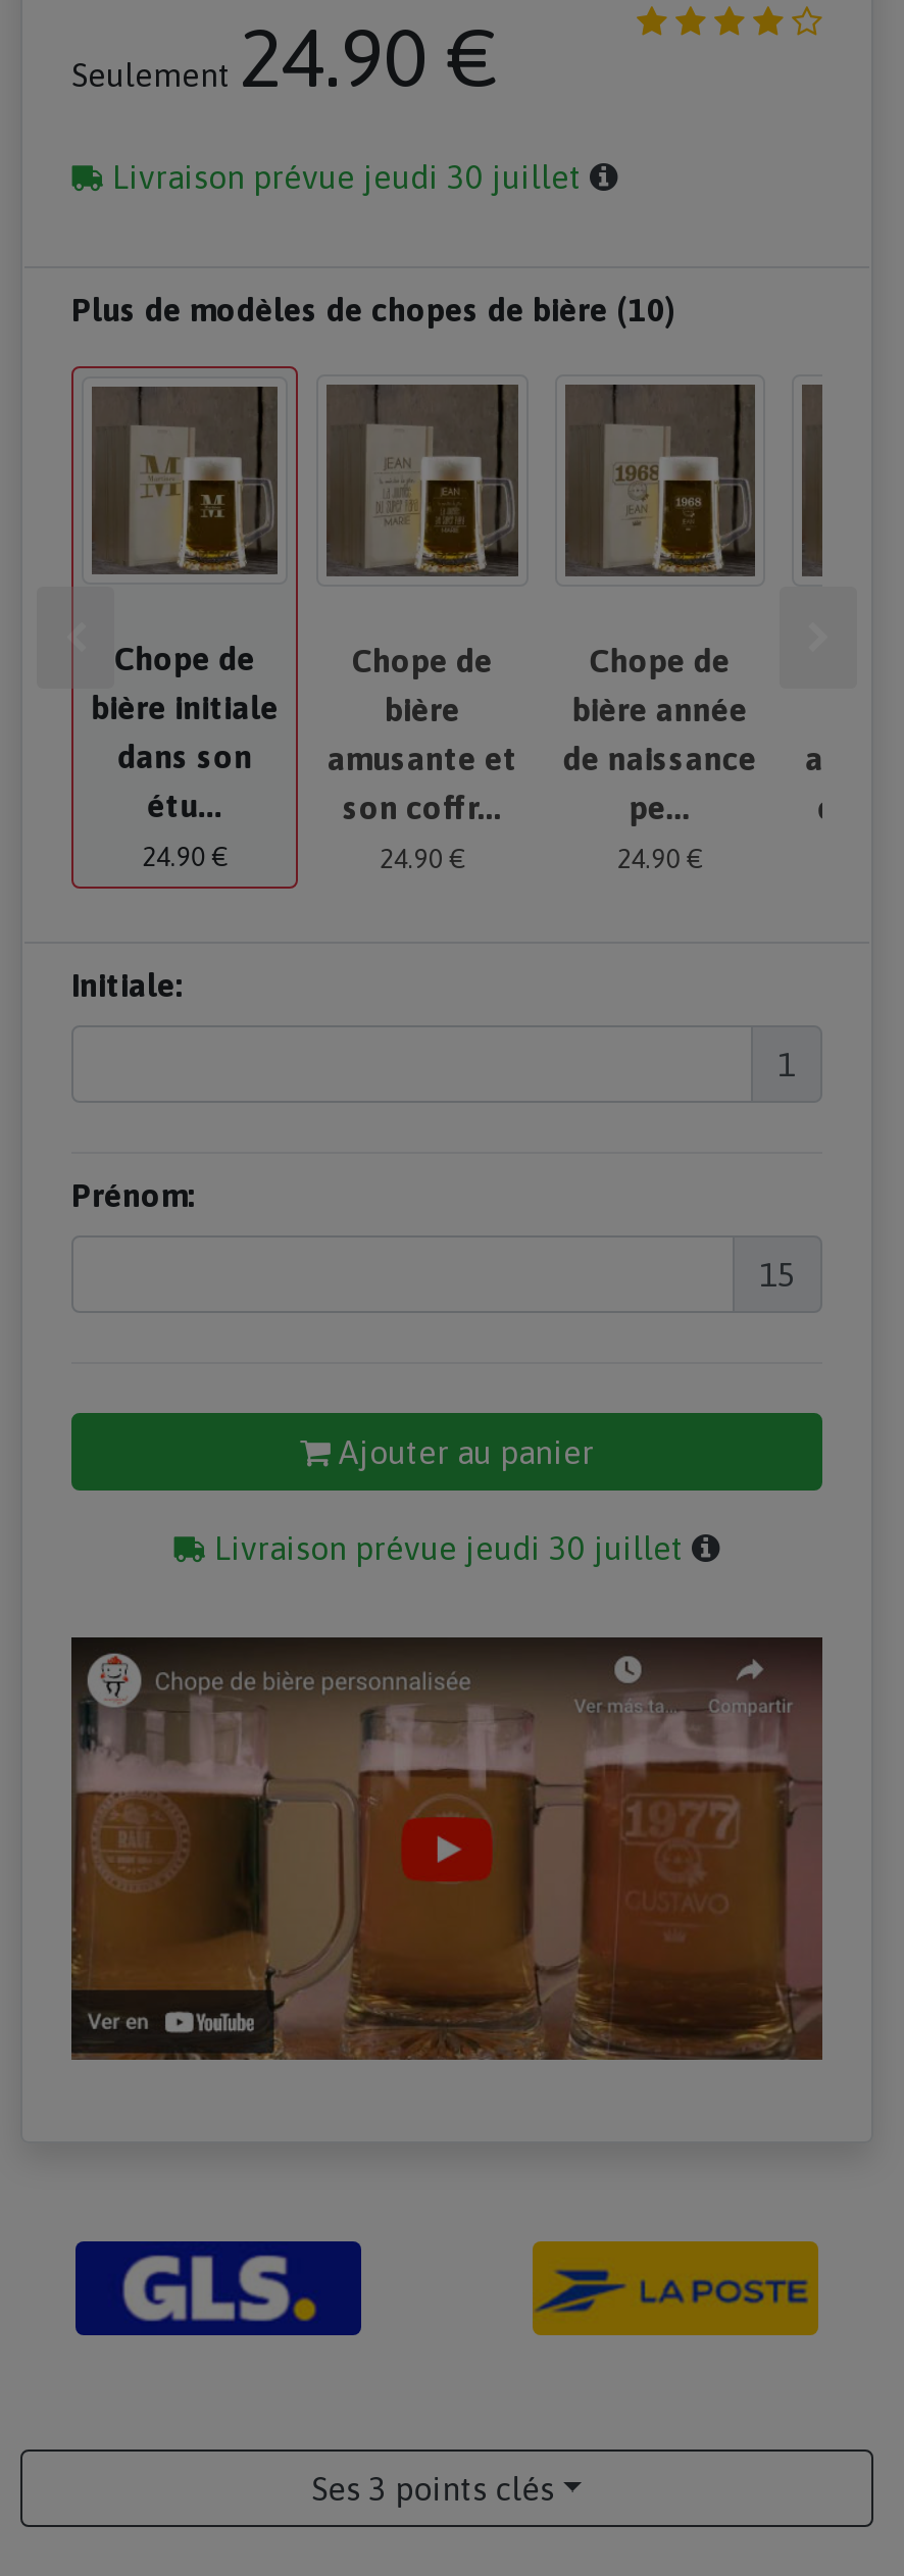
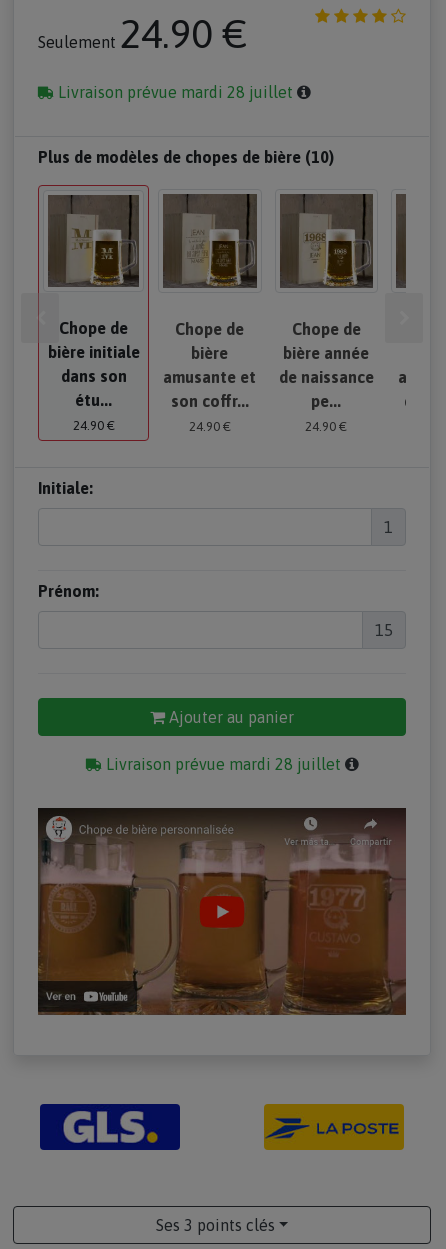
[104,159,590,196] Livraison prévue jeudi 30 juillet -> [54,83,297,101] Livraison prévue mardi 28 juillet
[206,1529,692,1565] Livraison prévue jeudi 30 juillet -> [101,755,344,773] Livraison prévue mardi 28 juillet

